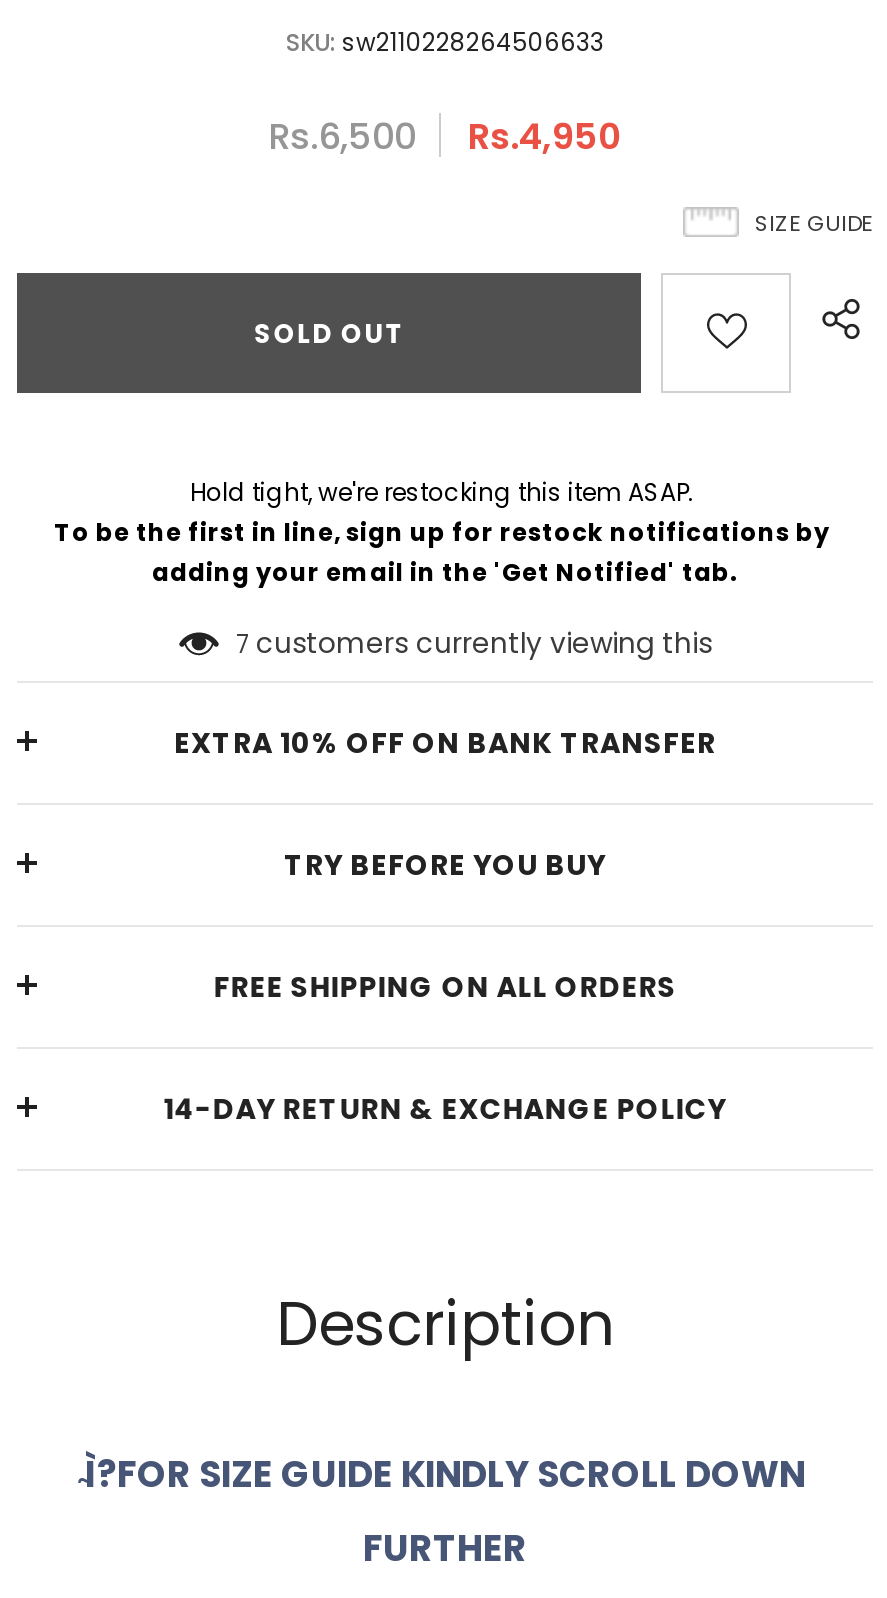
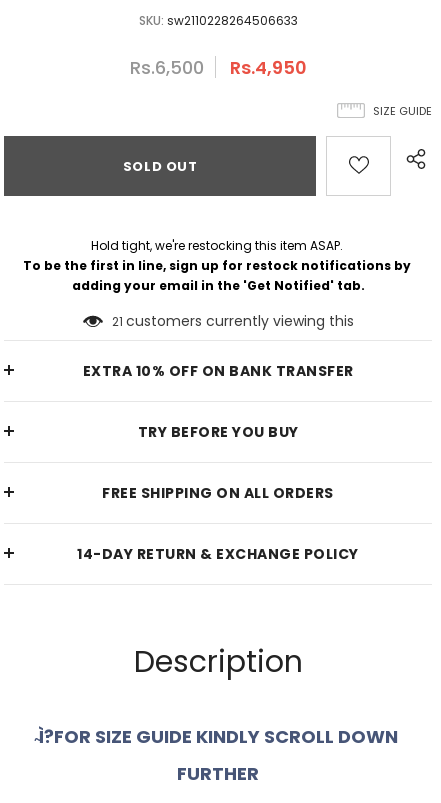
[236,623,712,663] 7 customers currently viewing this -> [111,311,353,331] 21 customers currently viewing this

